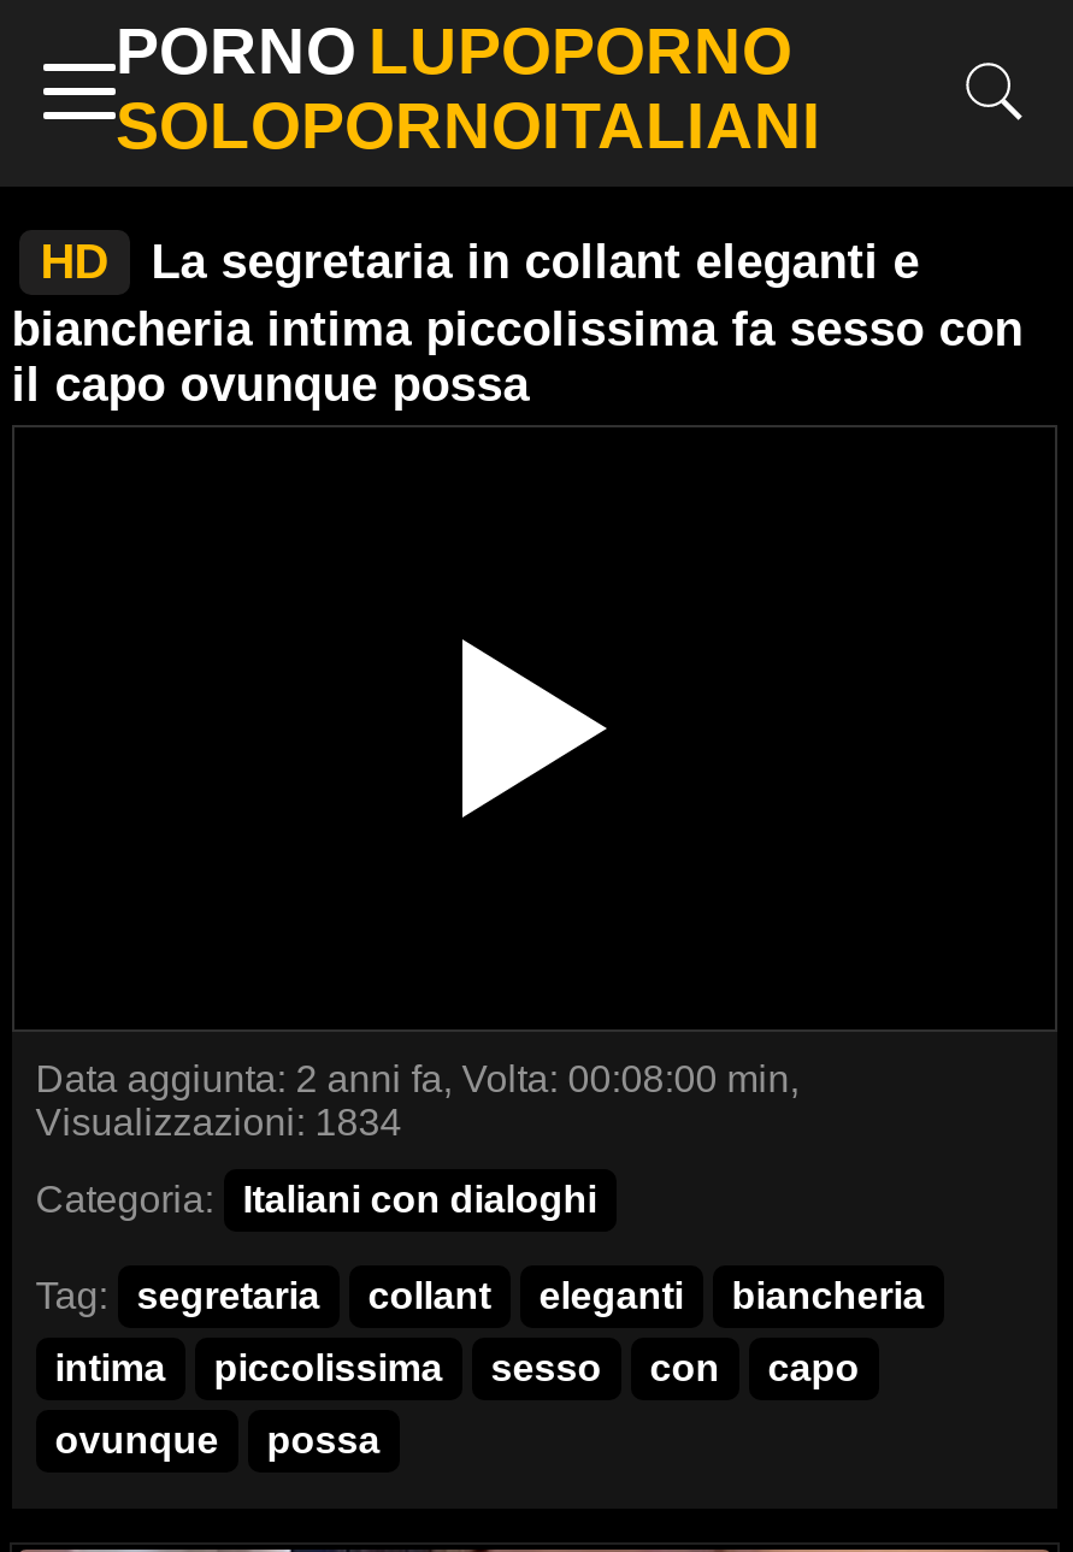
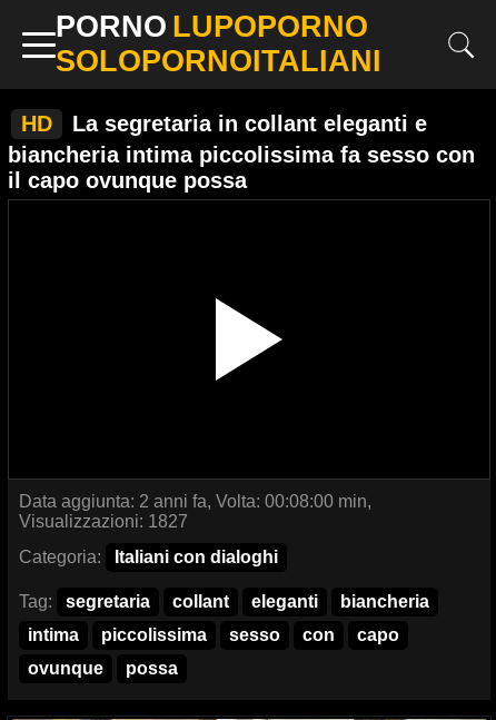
[35,1102,402,1143] Visualizzazioni: 1834 -> [19,512,188,531] Visualizzazioni: 1827

